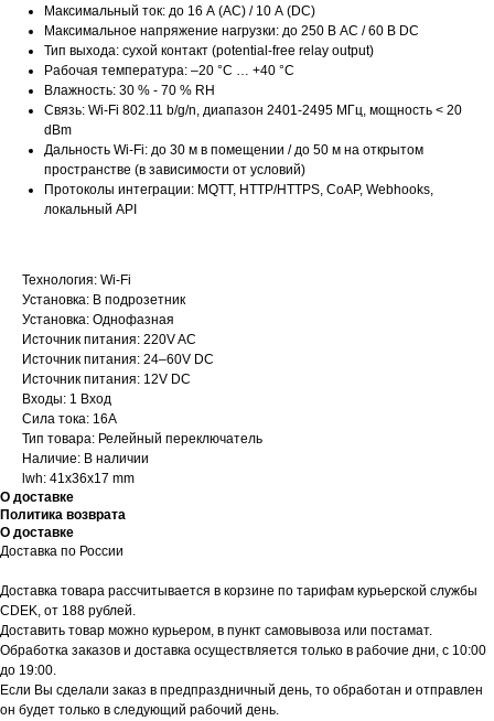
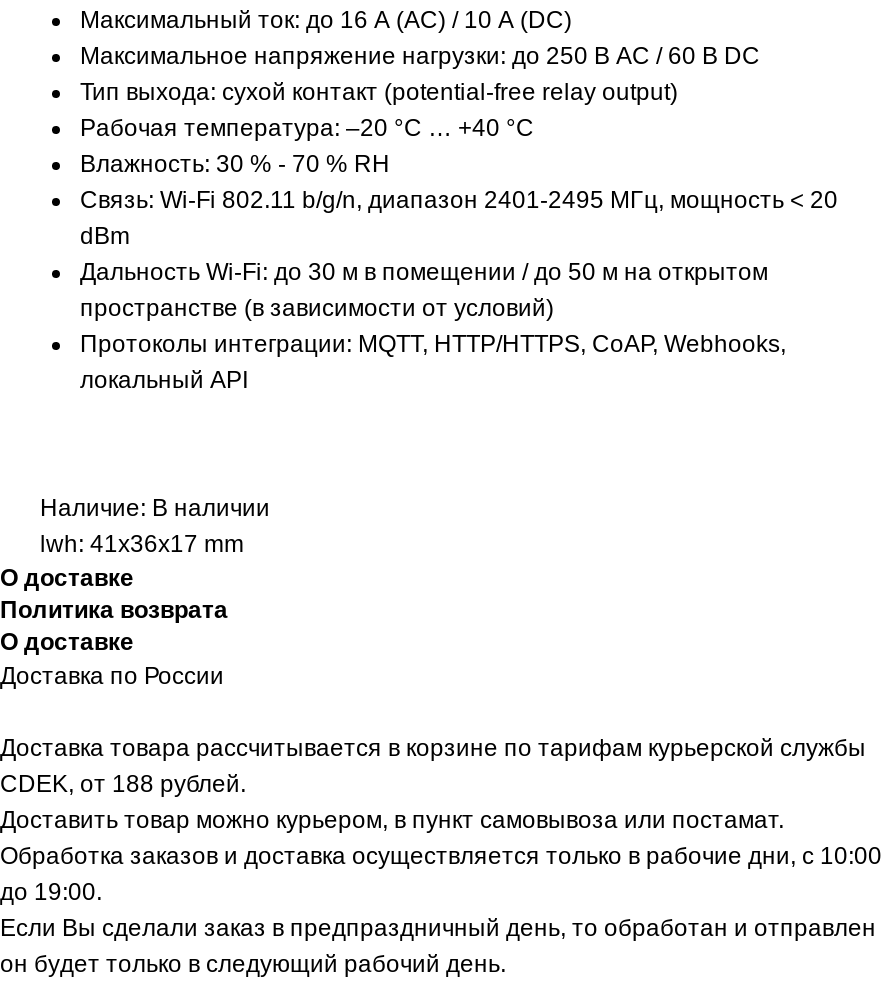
[22,273,262,447] Технология: Wi-Fi | Установка: В подрозетник | Установка: Однофазная | Источник питания: 220V AC | Источник питания: 24–60V DC | Источник питания: 12V DC | Входы: 1 Вход | Сила тока: 16A | Тип товара: Релейный переключатель -> none

